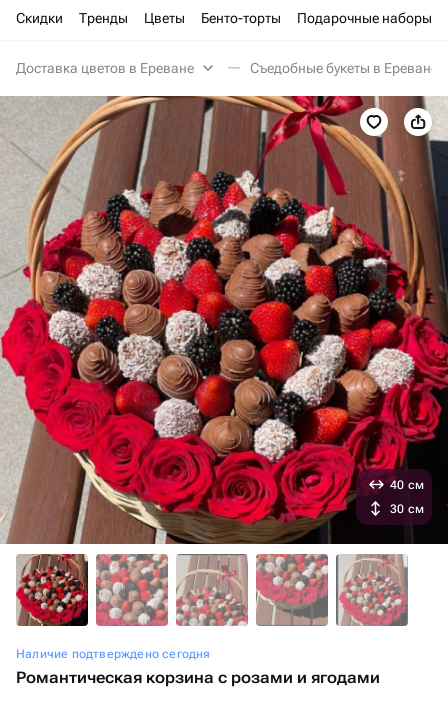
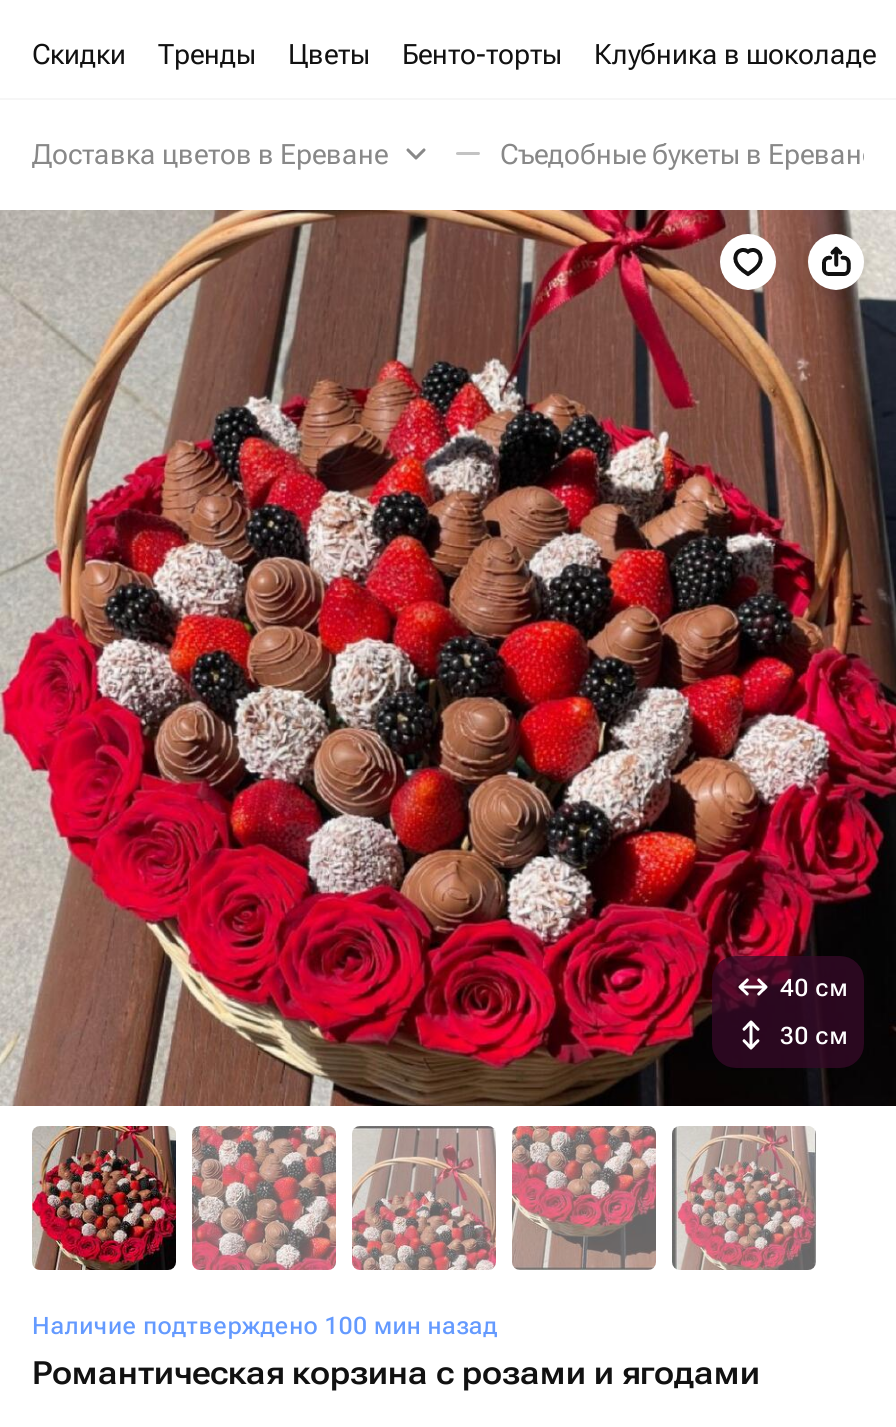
[297,10,432,26] Подарочные наборы -> [594,38,876,70] Клубника в шоколаде
[16,647,211,661] Наличие подтверждено сегодня -> [32,1312,498,1340] Наличие подтверждено 100 мин назад

